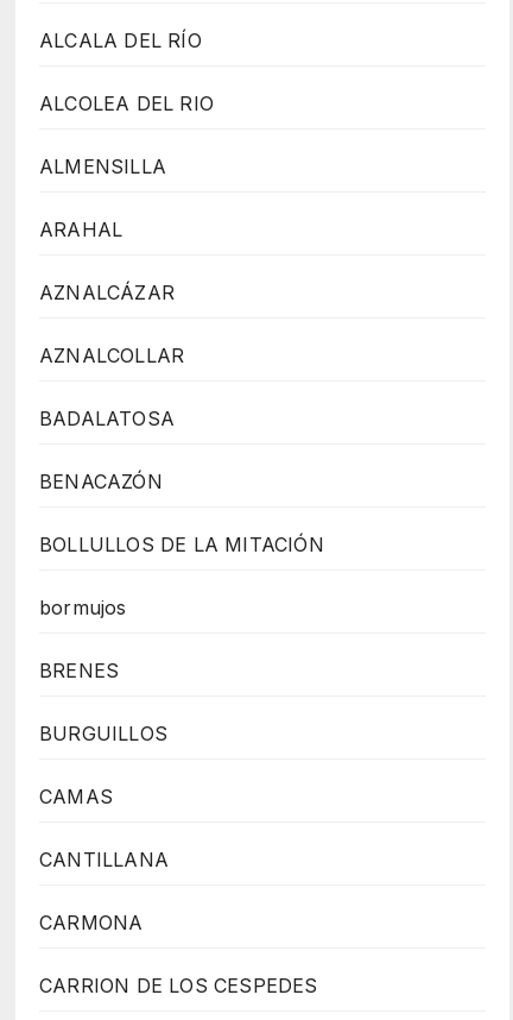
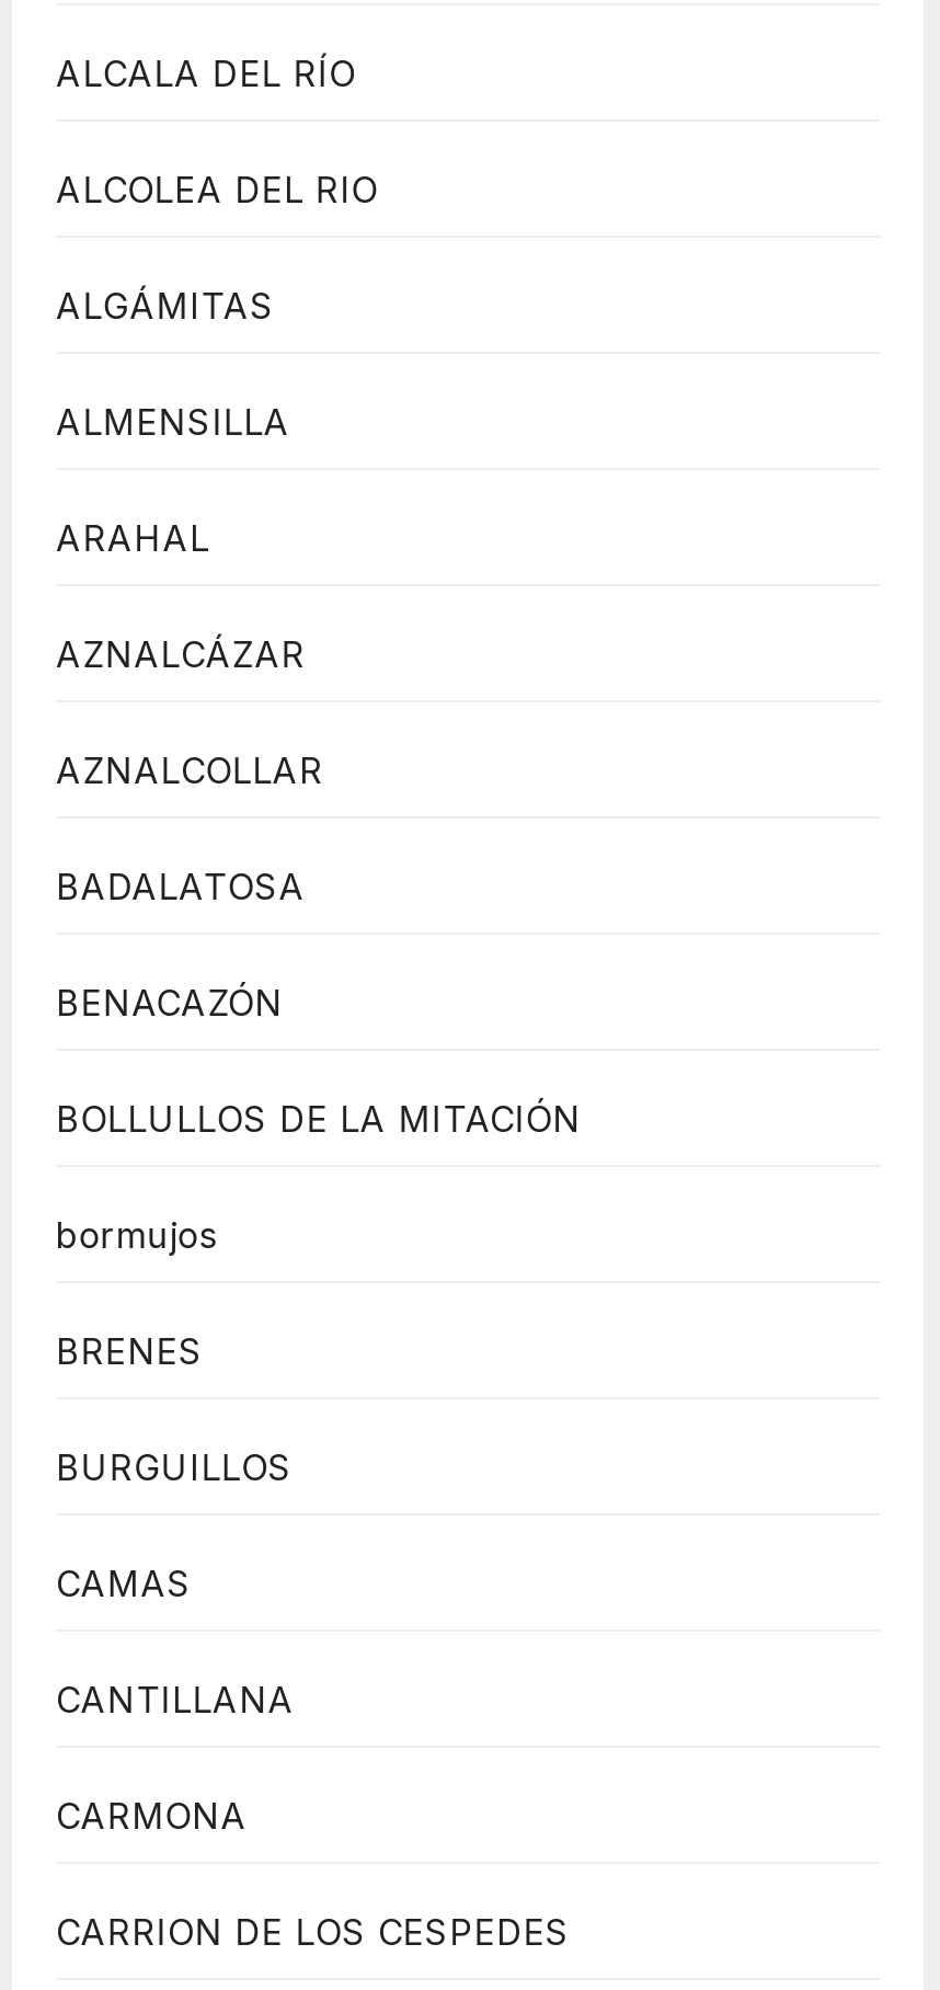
none -> [56,283,275,327] ALGÁMITAS

